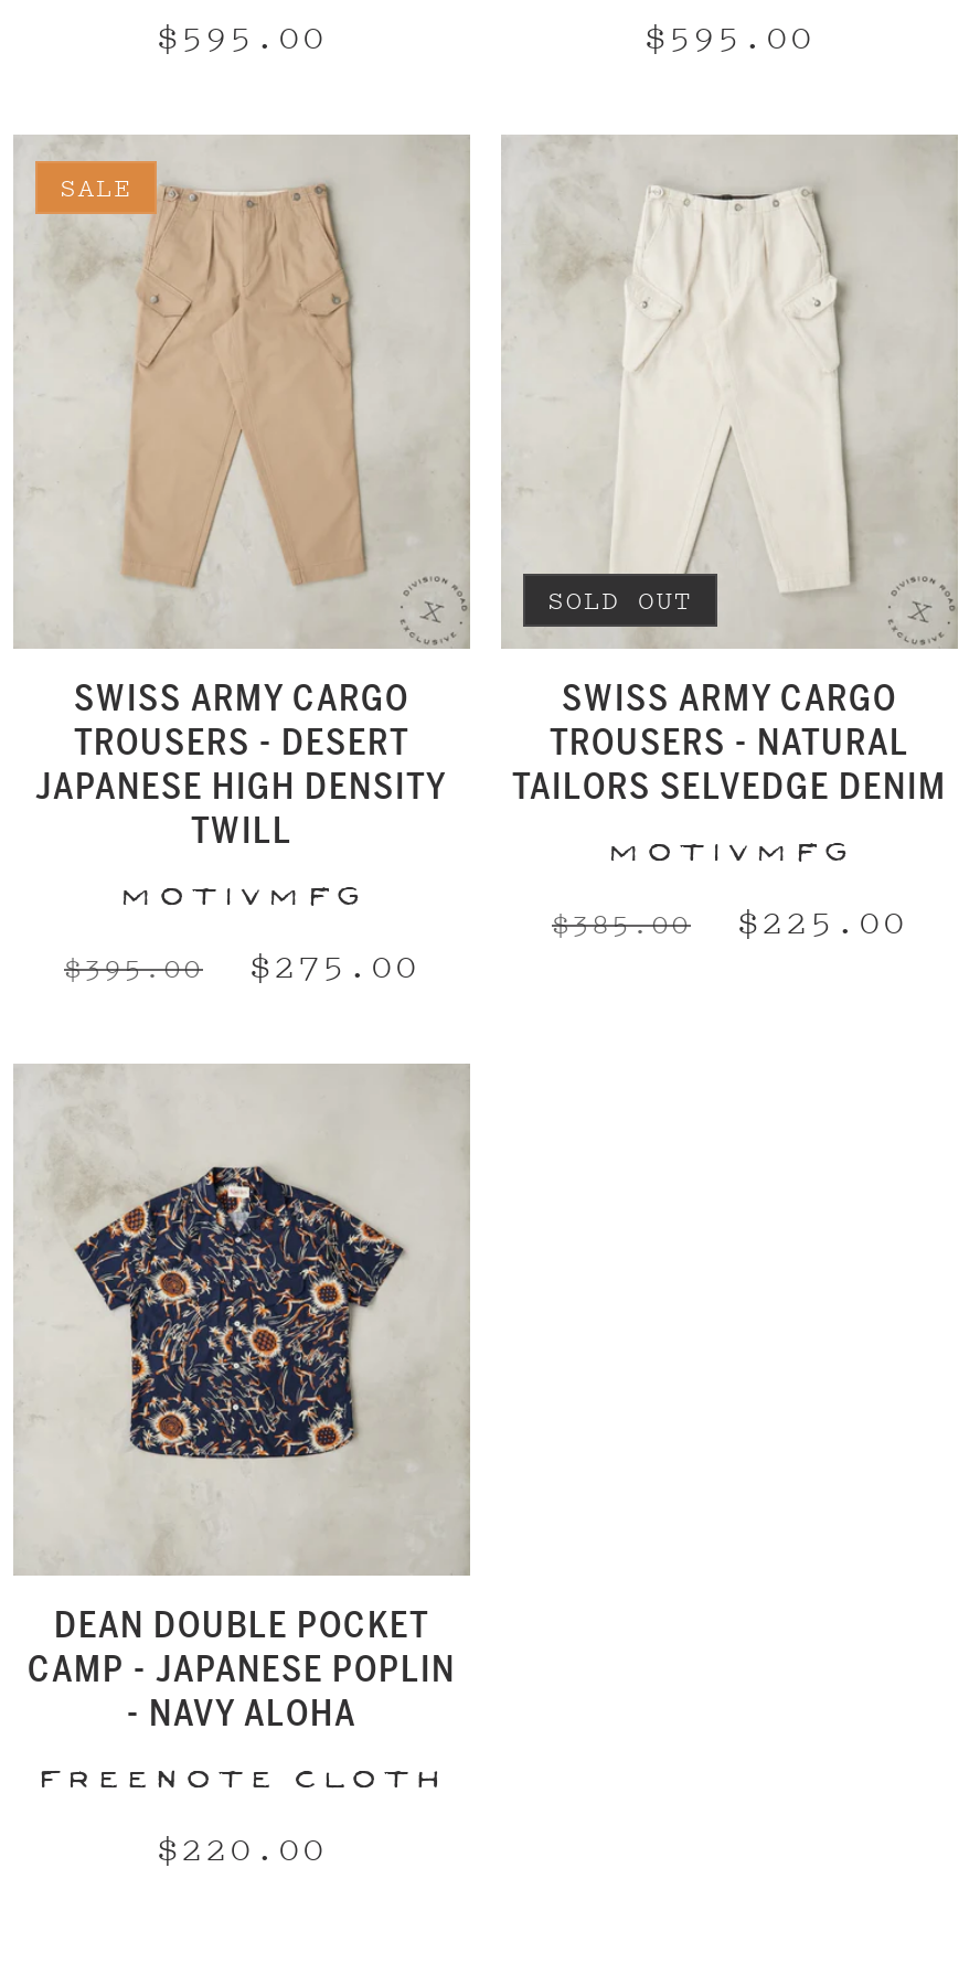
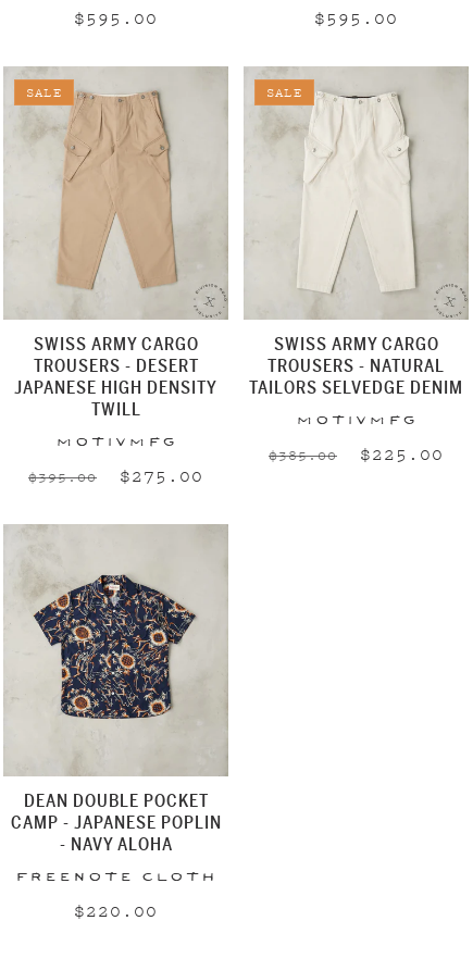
[547,579,692,617] SOLD OUT -> [266,82,302,101] SALE

